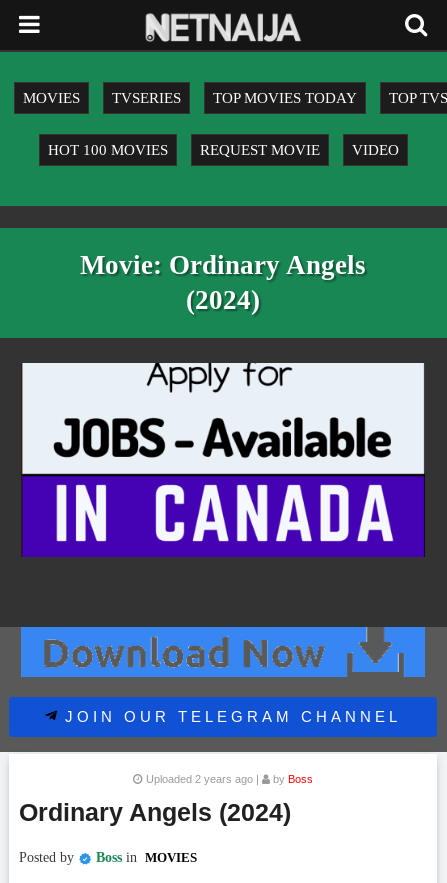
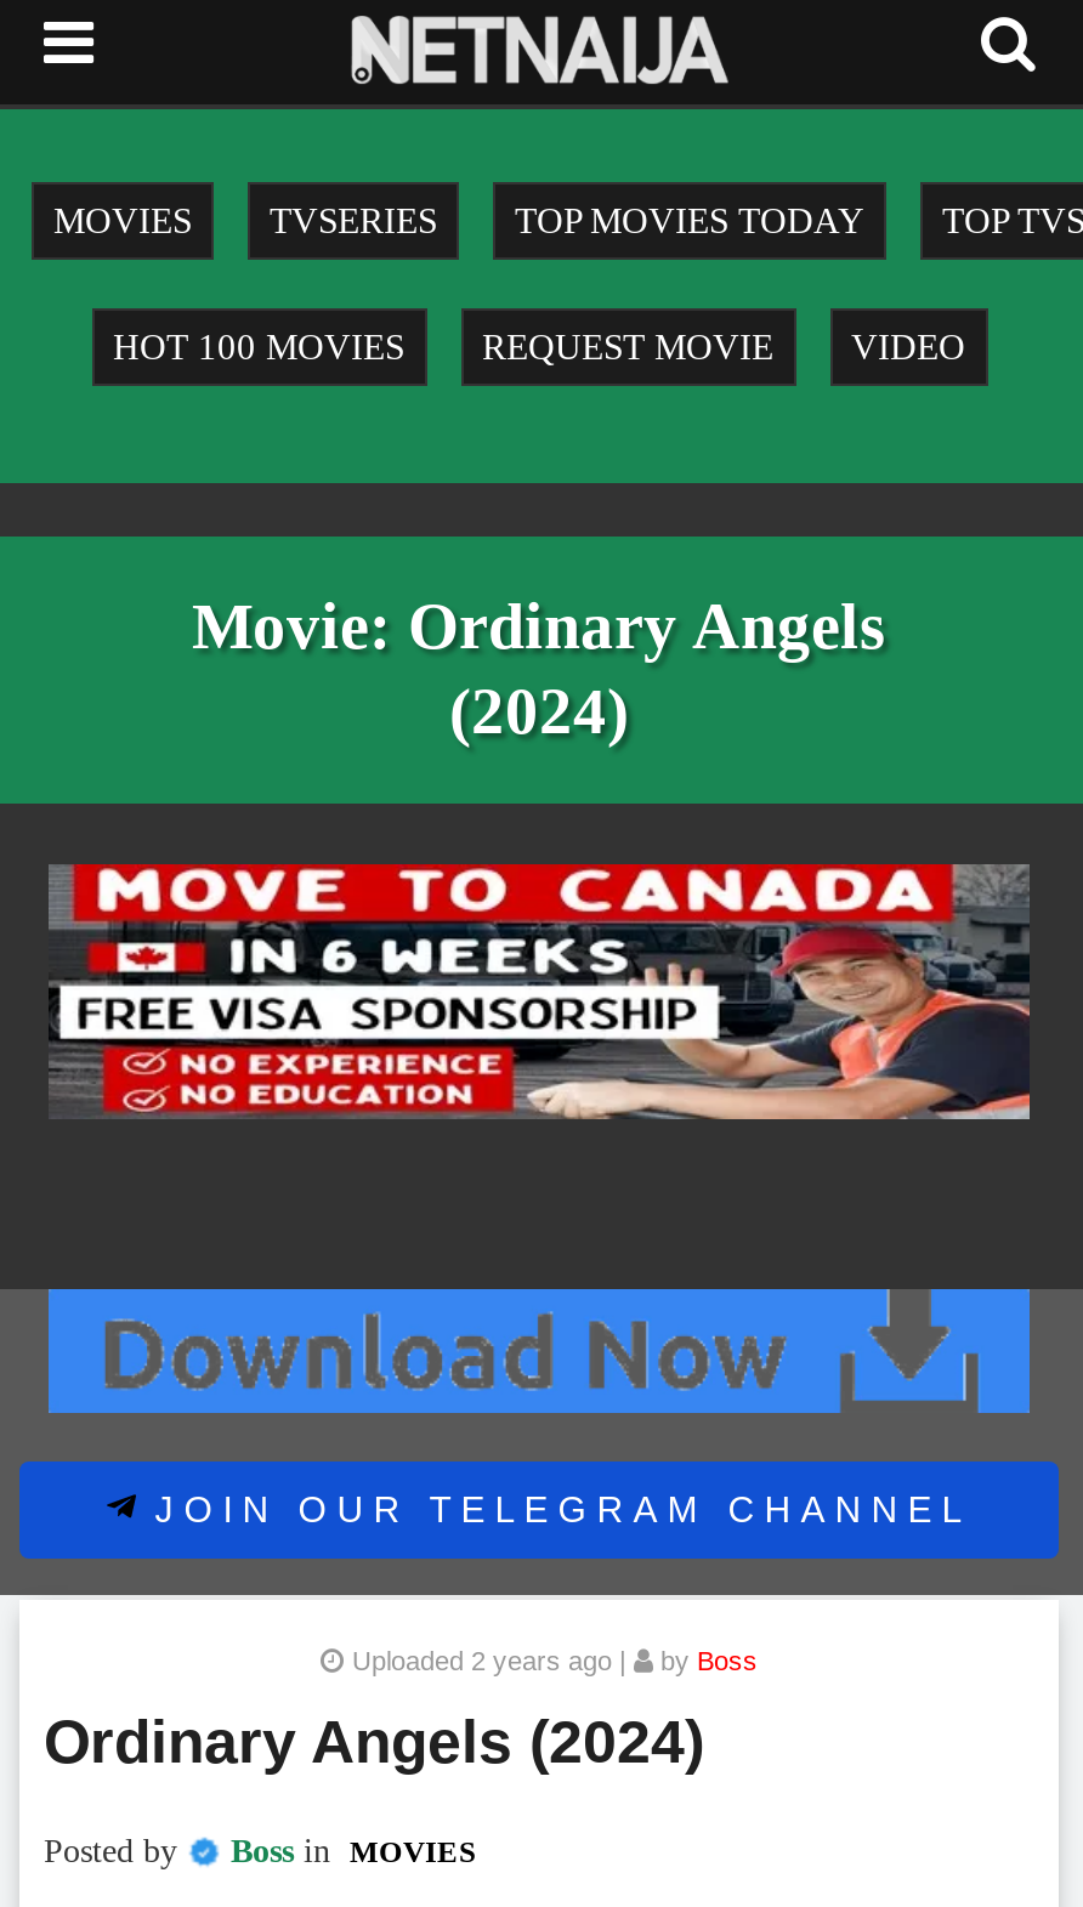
[21,362,425,558] [image] -> [49,862,1032,1122] [image]

